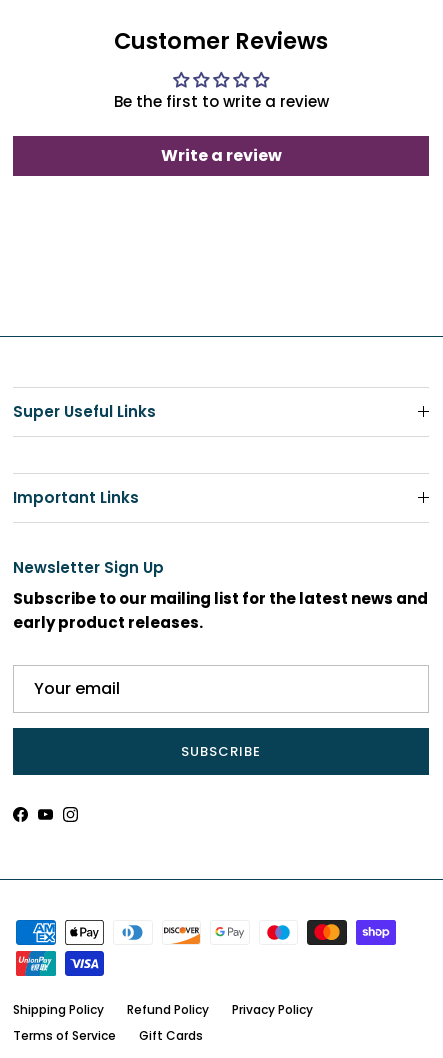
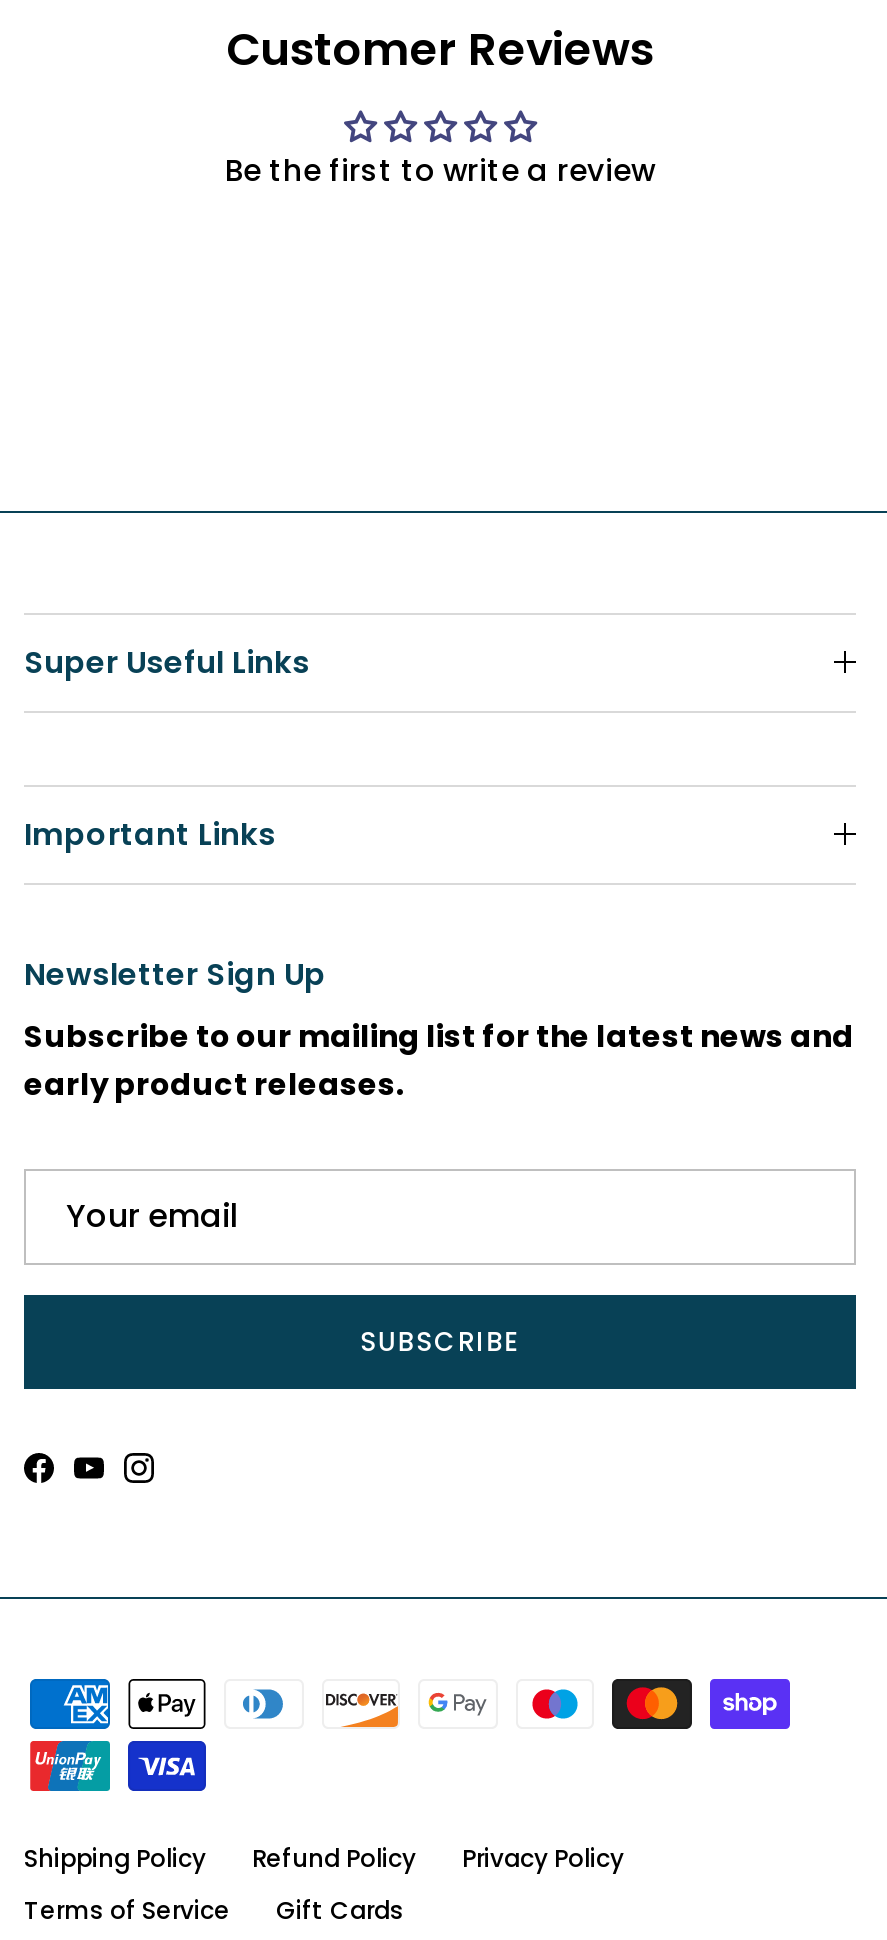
[160,144,281,167] Write a review -> none

